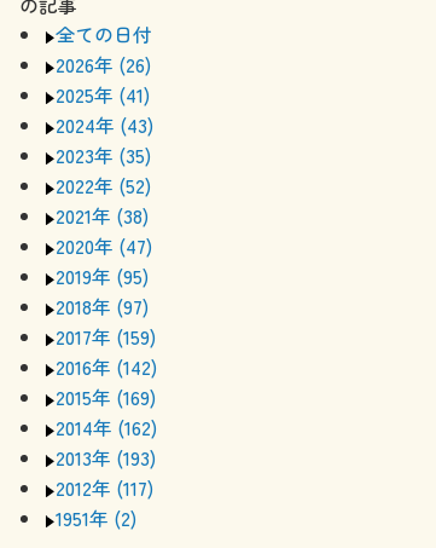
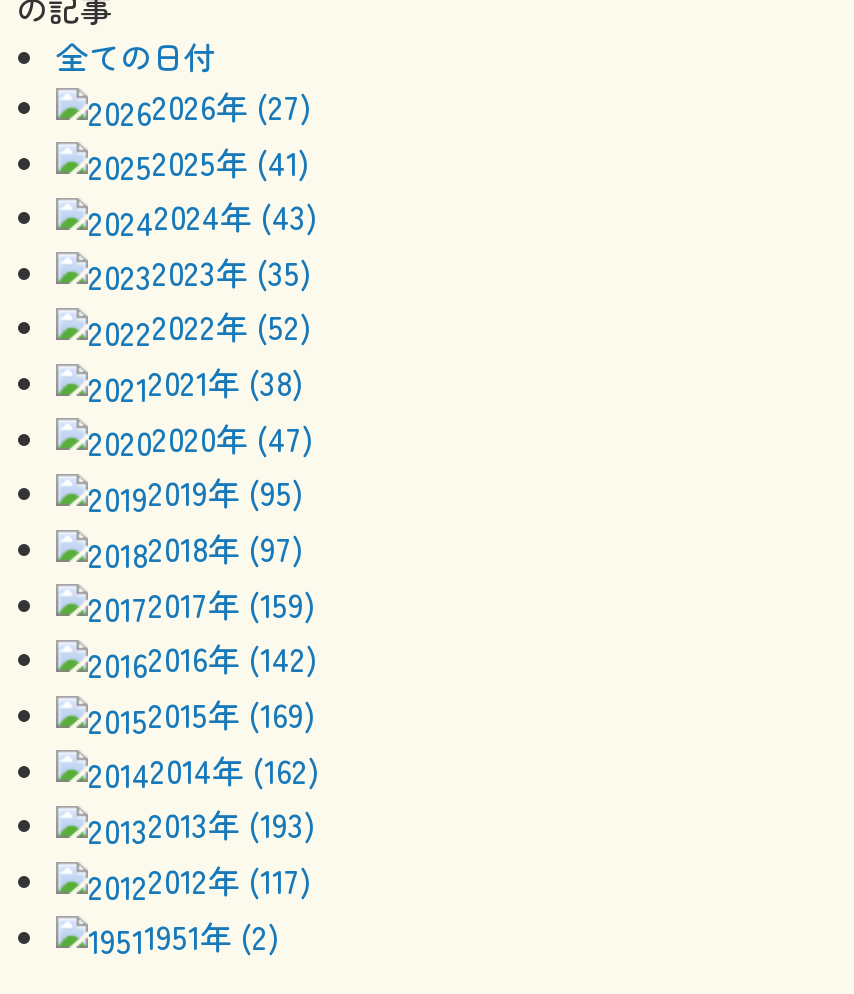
[56,50,151,79] 2026年 (26) -> [152,82,310,130] 2026年 (27)

